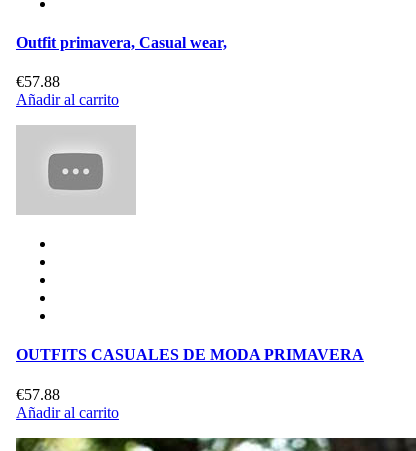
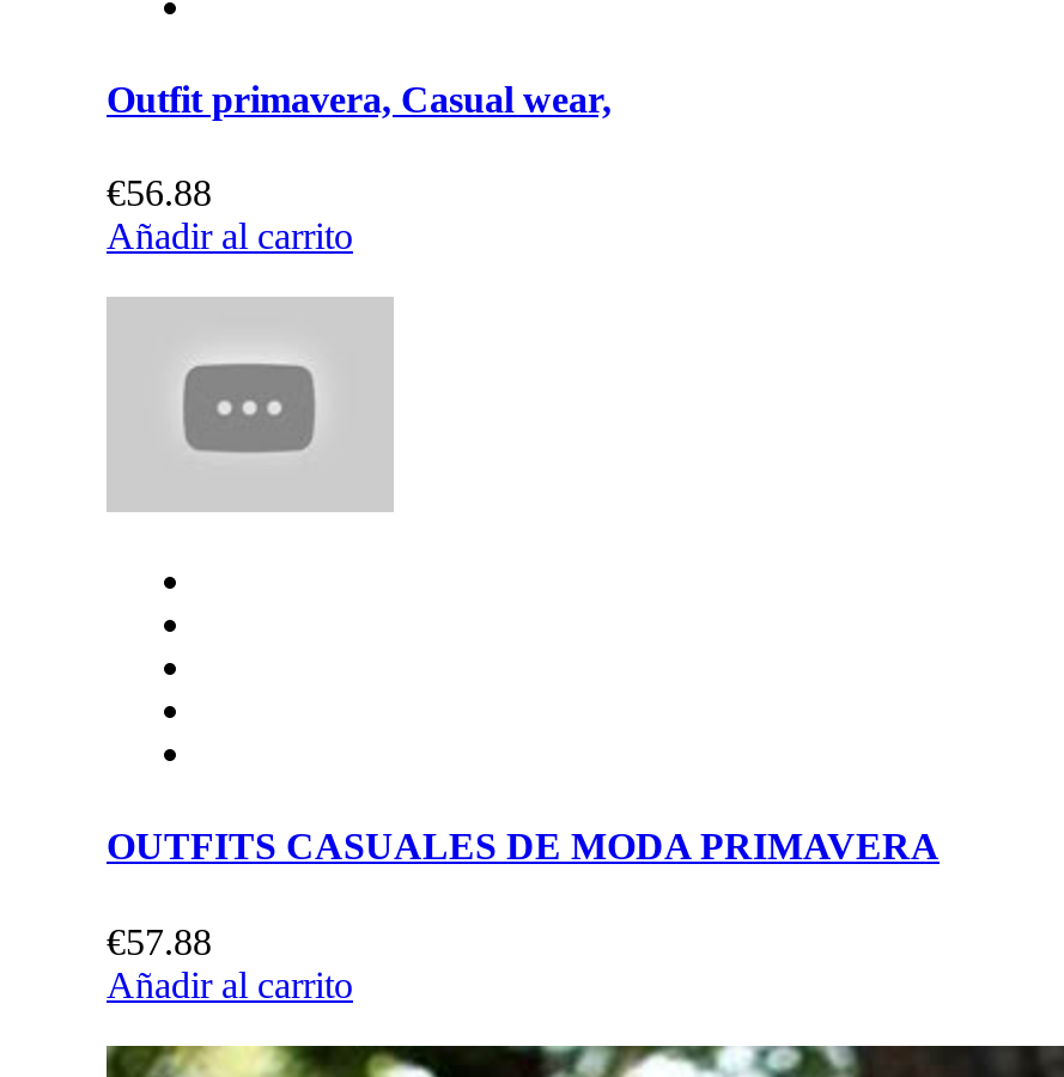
[16,73,60,90] €57.88 -> [107,172,212,213] €56.88

